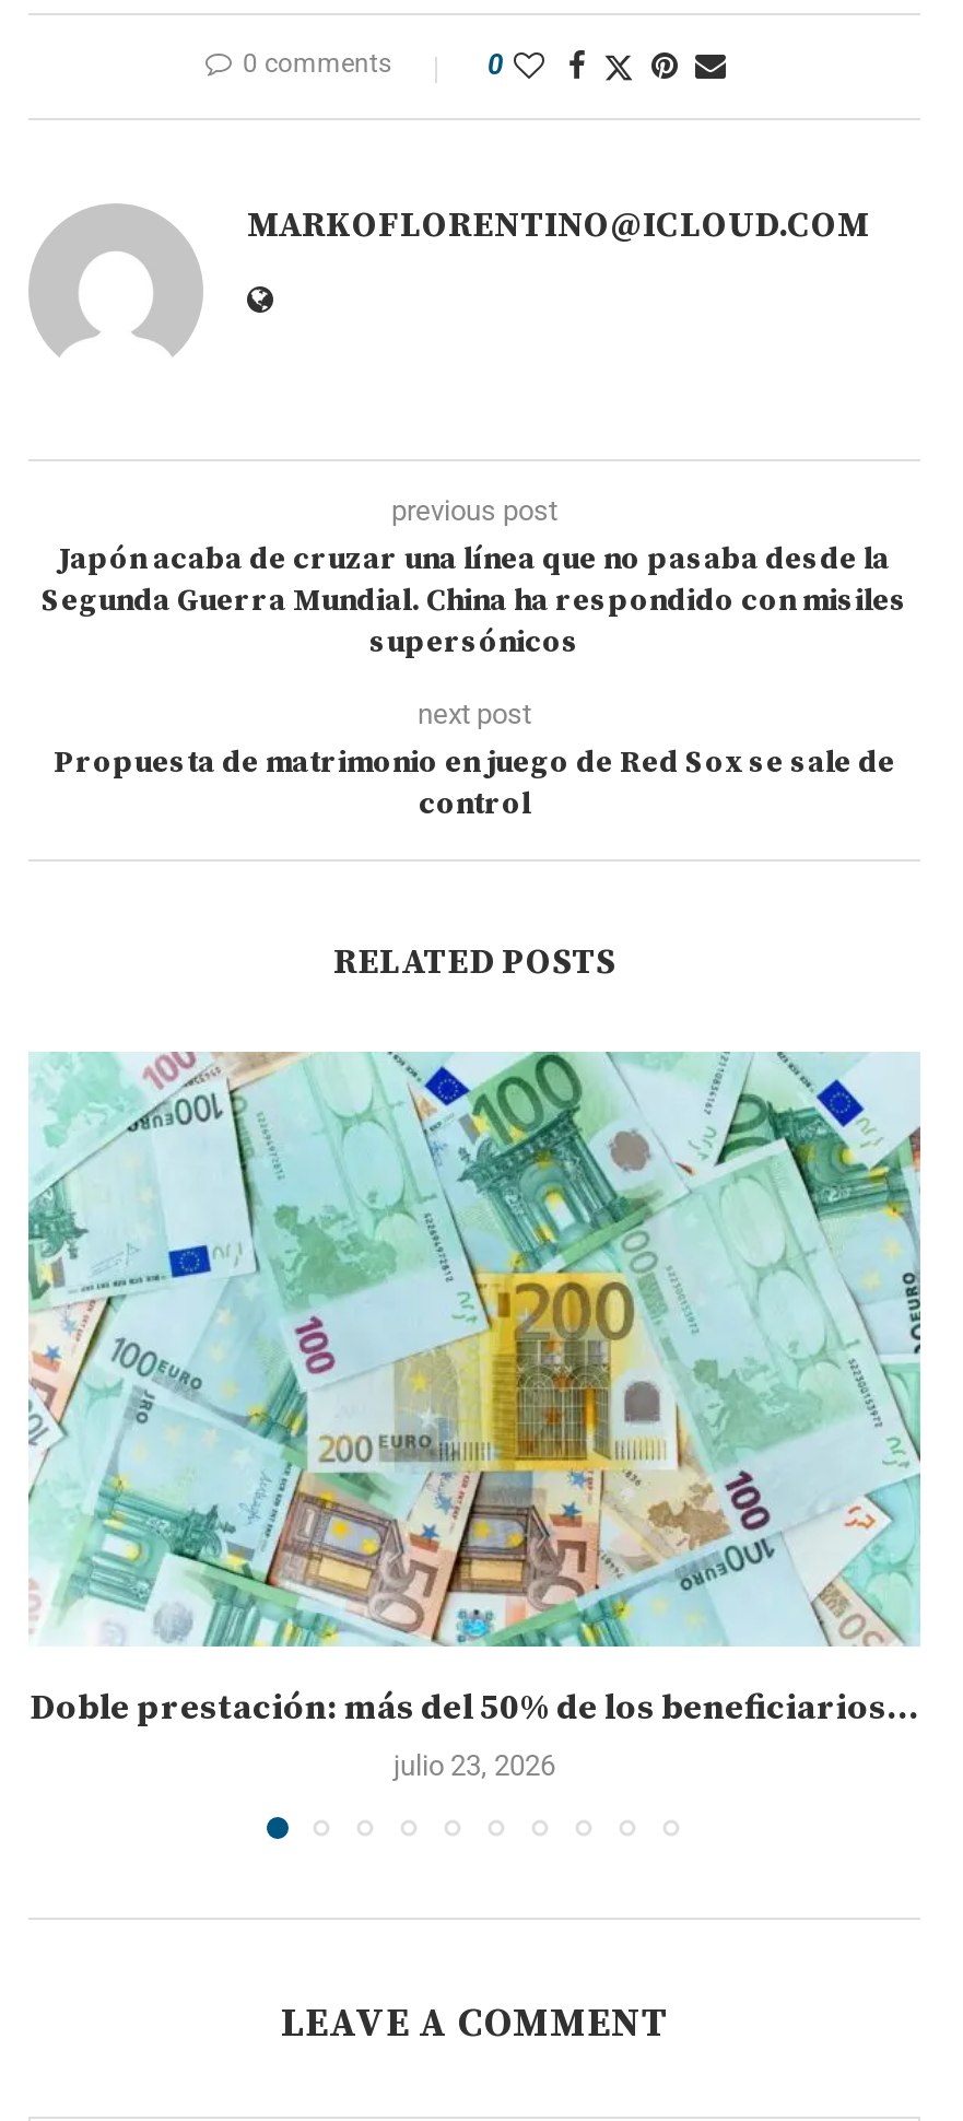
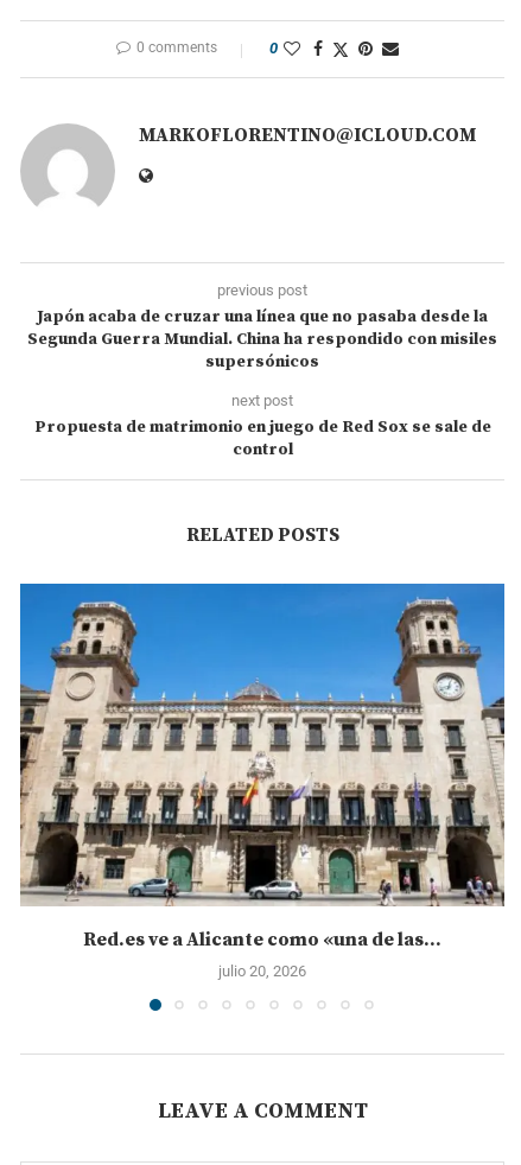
[26,1050,923,1782] [image] | Doble prestación: más del 50% de los beneficiarios... | julio 23, 2026 -> [19,582,506,980] [image] | Red.es ve a Alicante como «una de las... | julio 20, 2026

